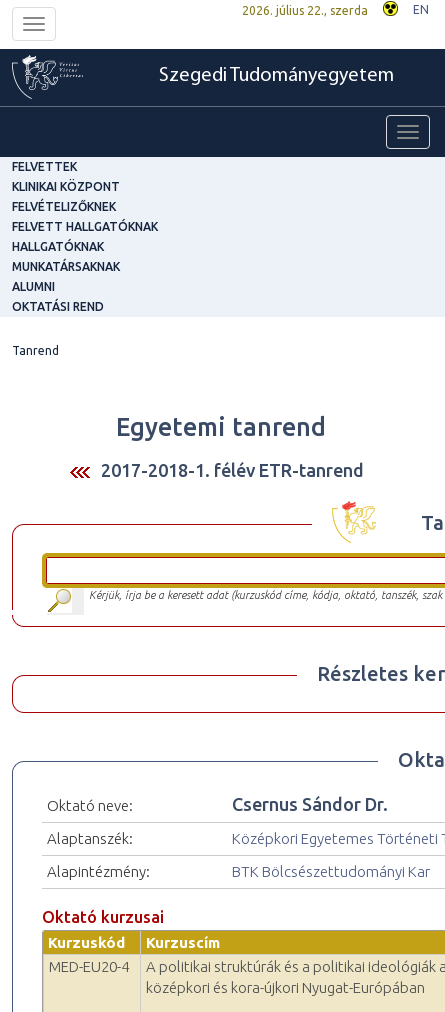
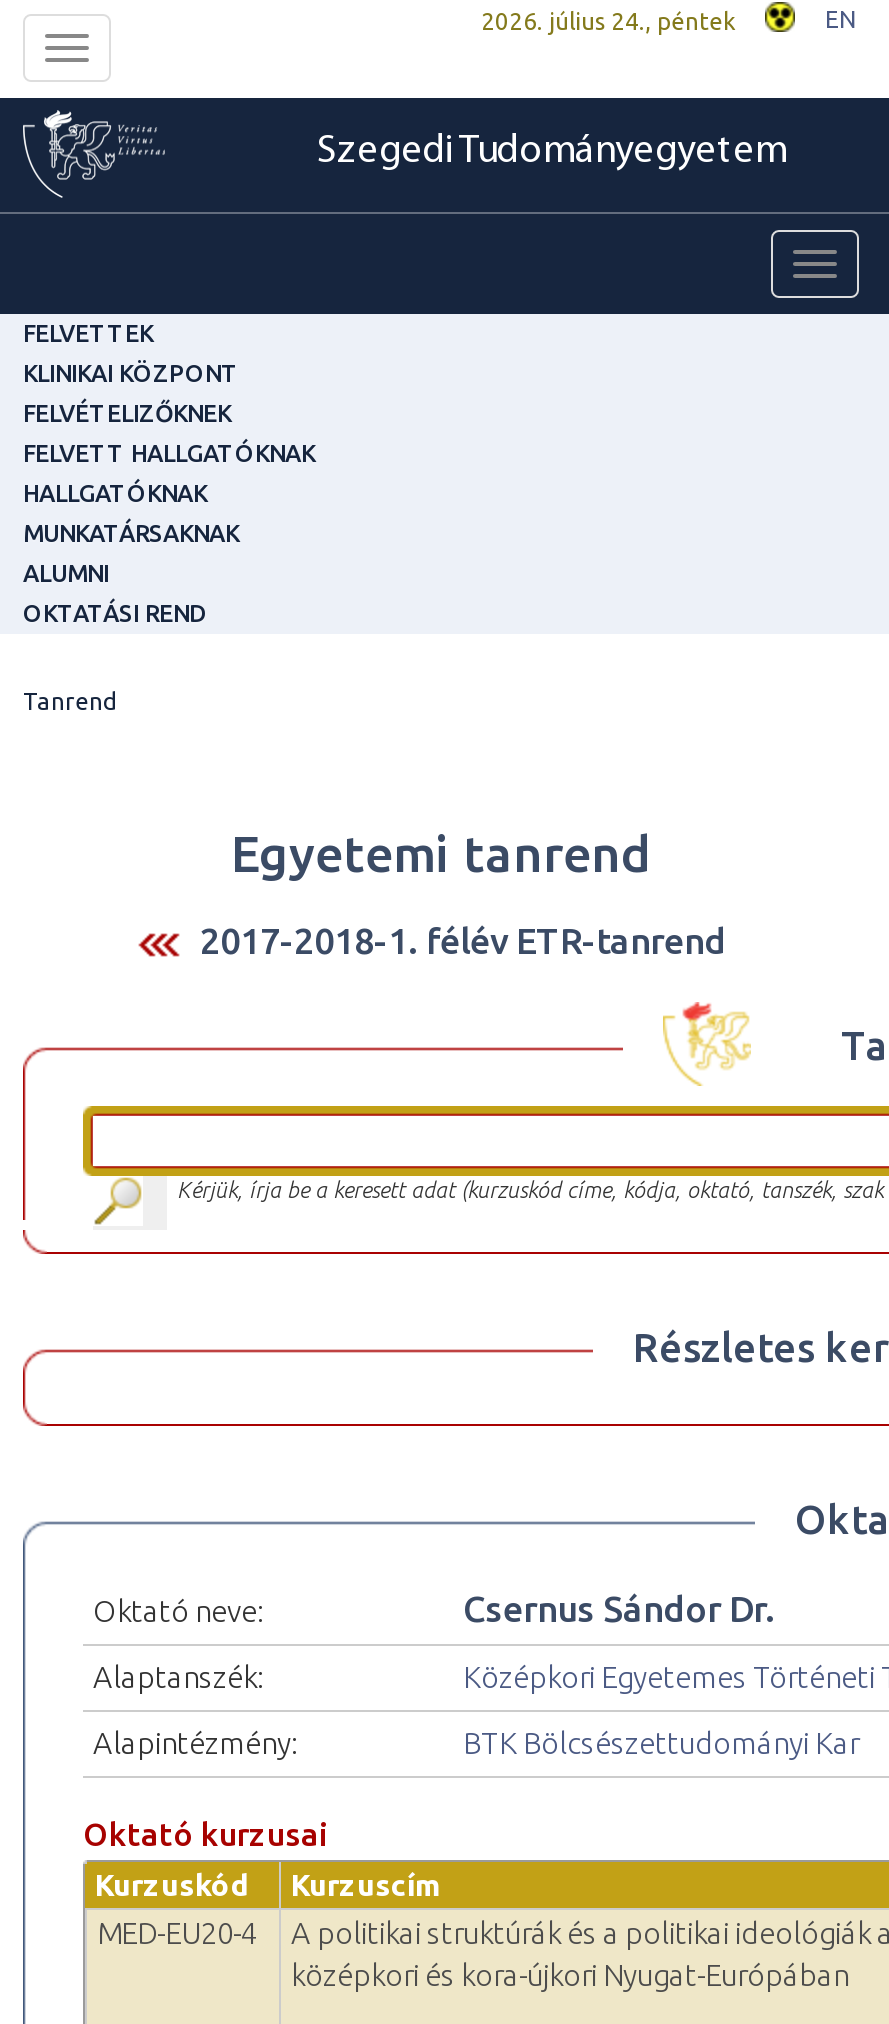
[242,4,368,17] 2026. július 22., szerda -> [481,8,735,34] 2026. július 24., péntek

